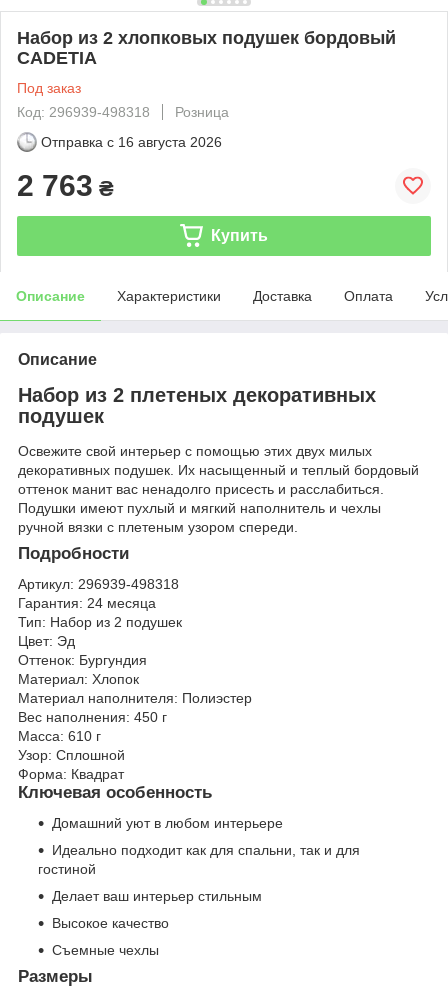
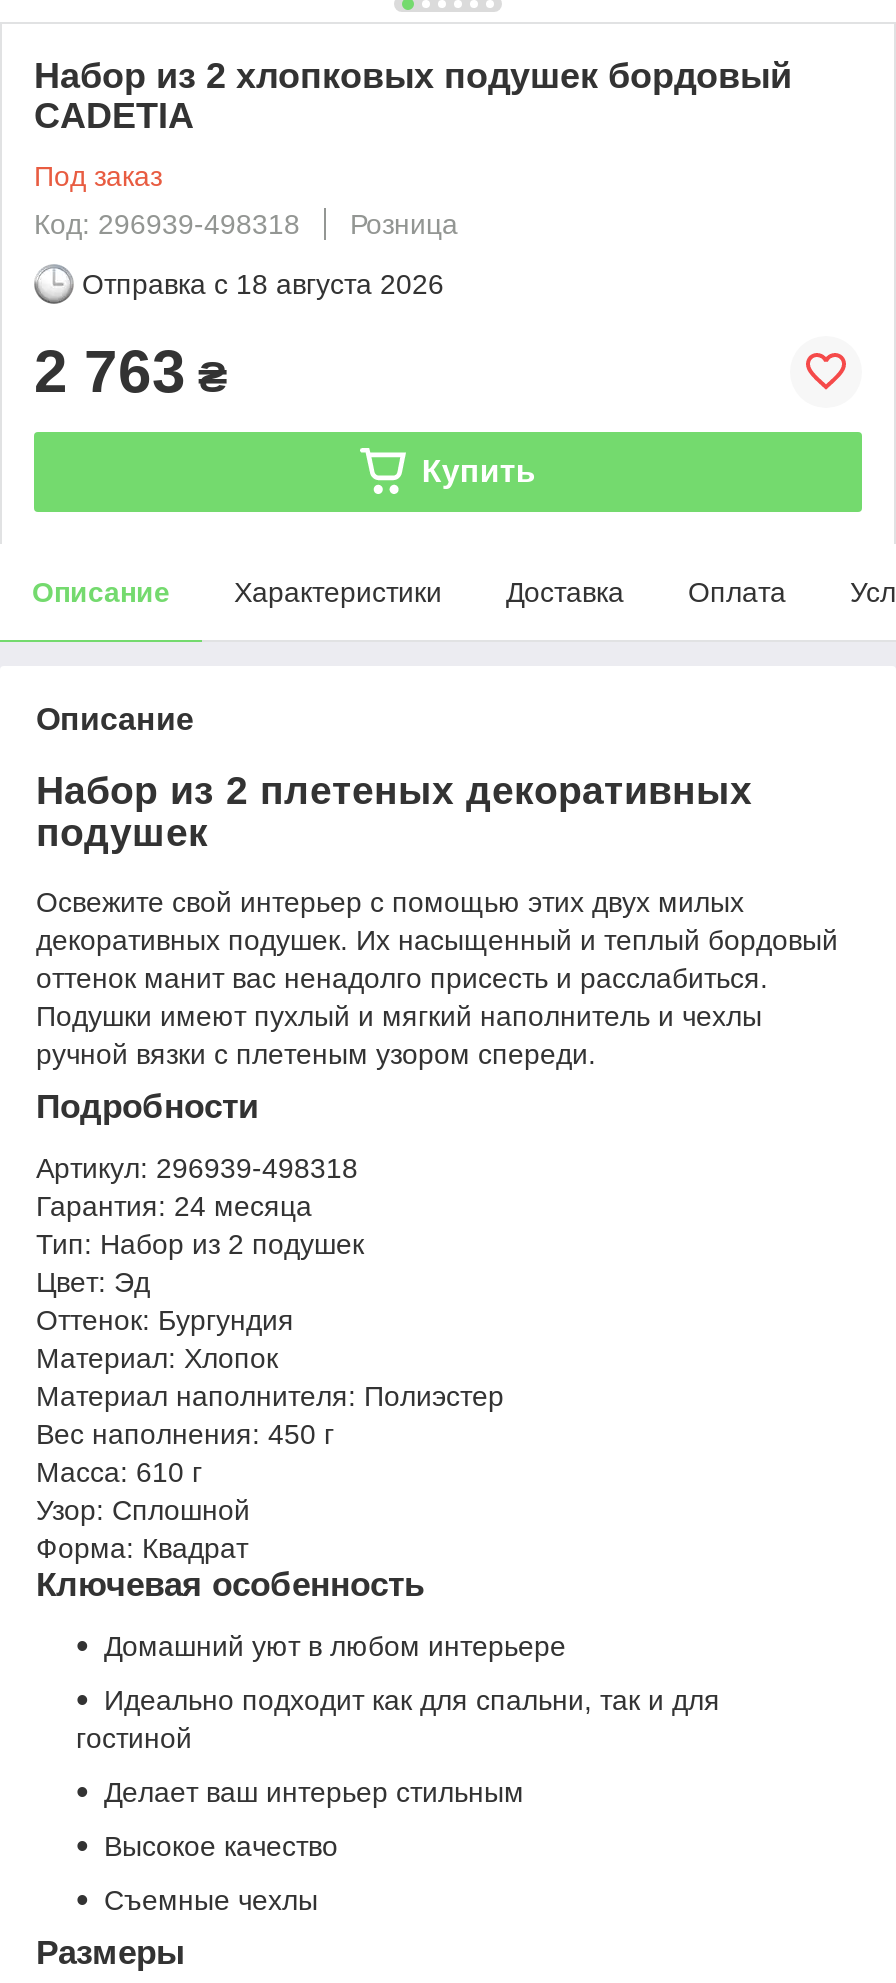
[41,134,222,150] Отправка с 16 августа 2026 -> [82,268,444,300] Отправка с 18 августа 2026

